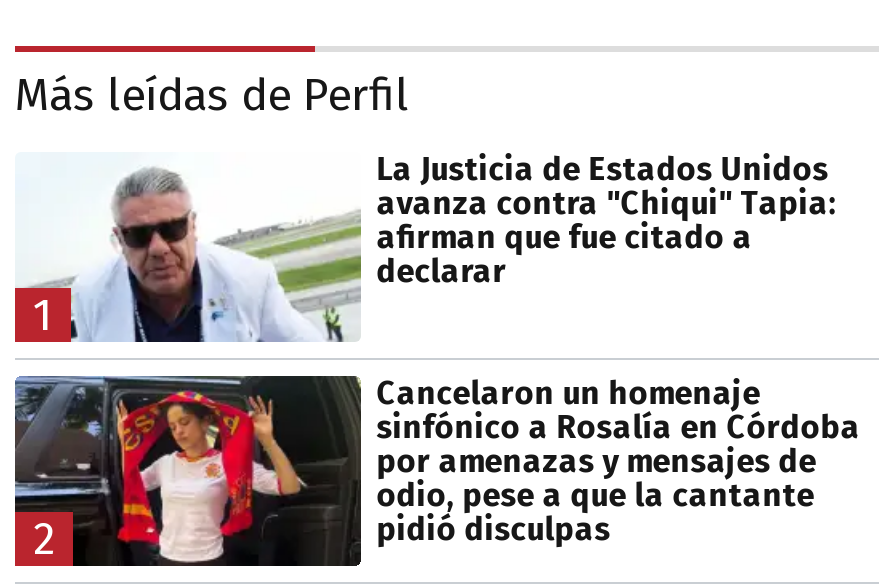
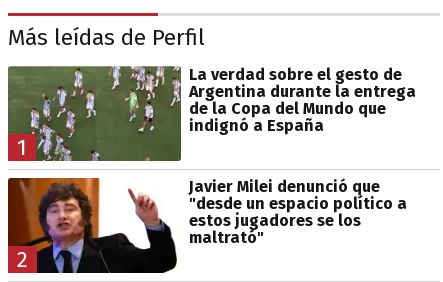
[15,149,837,344] [image] | La Justicia de Estados Unidos | avanza contra "Chiqui" Tapia: | afirman que fue citado a | declarar -> [7,65,416,162] [image] | La verdad sobre el gesto de | Argentina durante la entrega | de la Copa del Mundo que | indignó a España
[13,373,861,568] [image] | Cancelaron un homenaje | sinfónico a Rosalía en Córdoba | por amenazas y mensajes de | odio, pese a que la cantante | pidió disculpas -> [7,177,407,274] [image] | Javier Milei denunció que | "desde un espacio político a | estos jugadores se los | maltrató"

